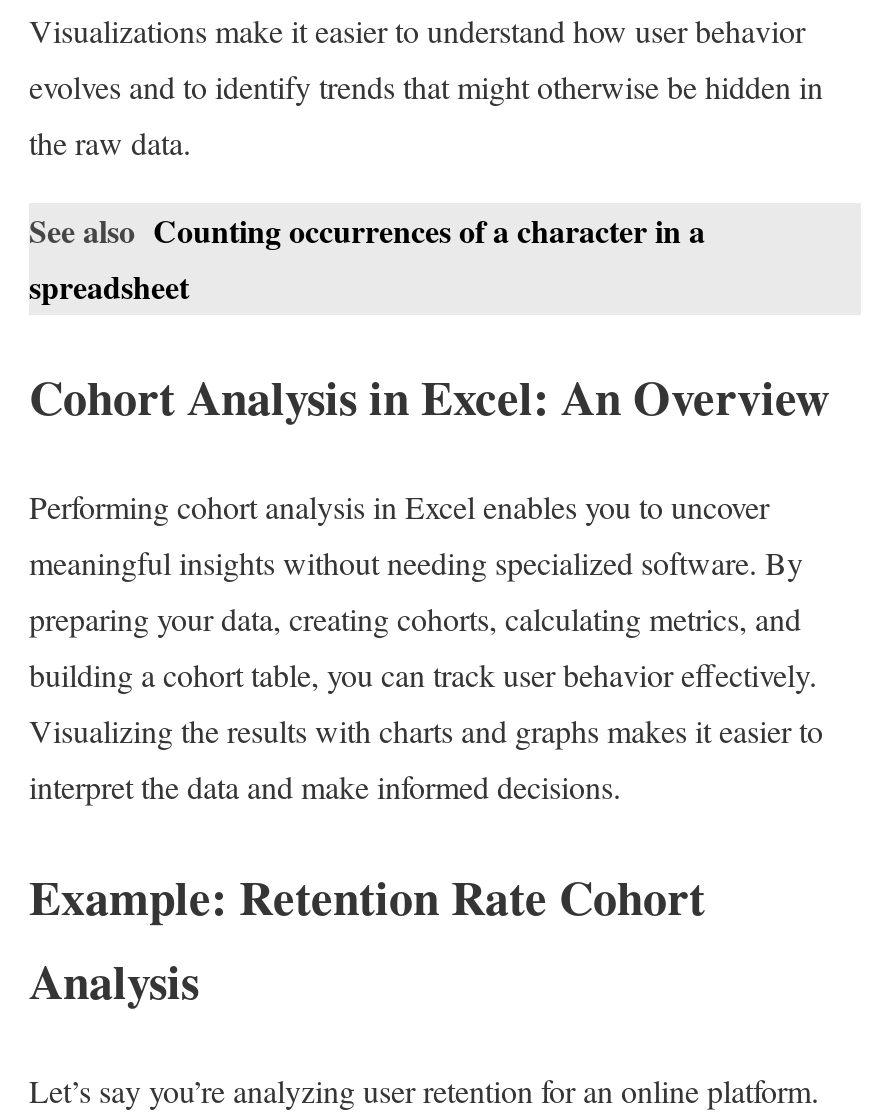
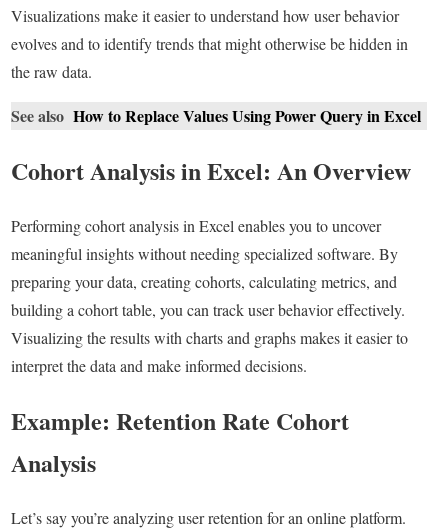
[29,207,705,309] See also Counting occurrences of a character in a | spreadsheet -> [11,104,421,127] See also How to Replace Values Using Power Query in Excel

